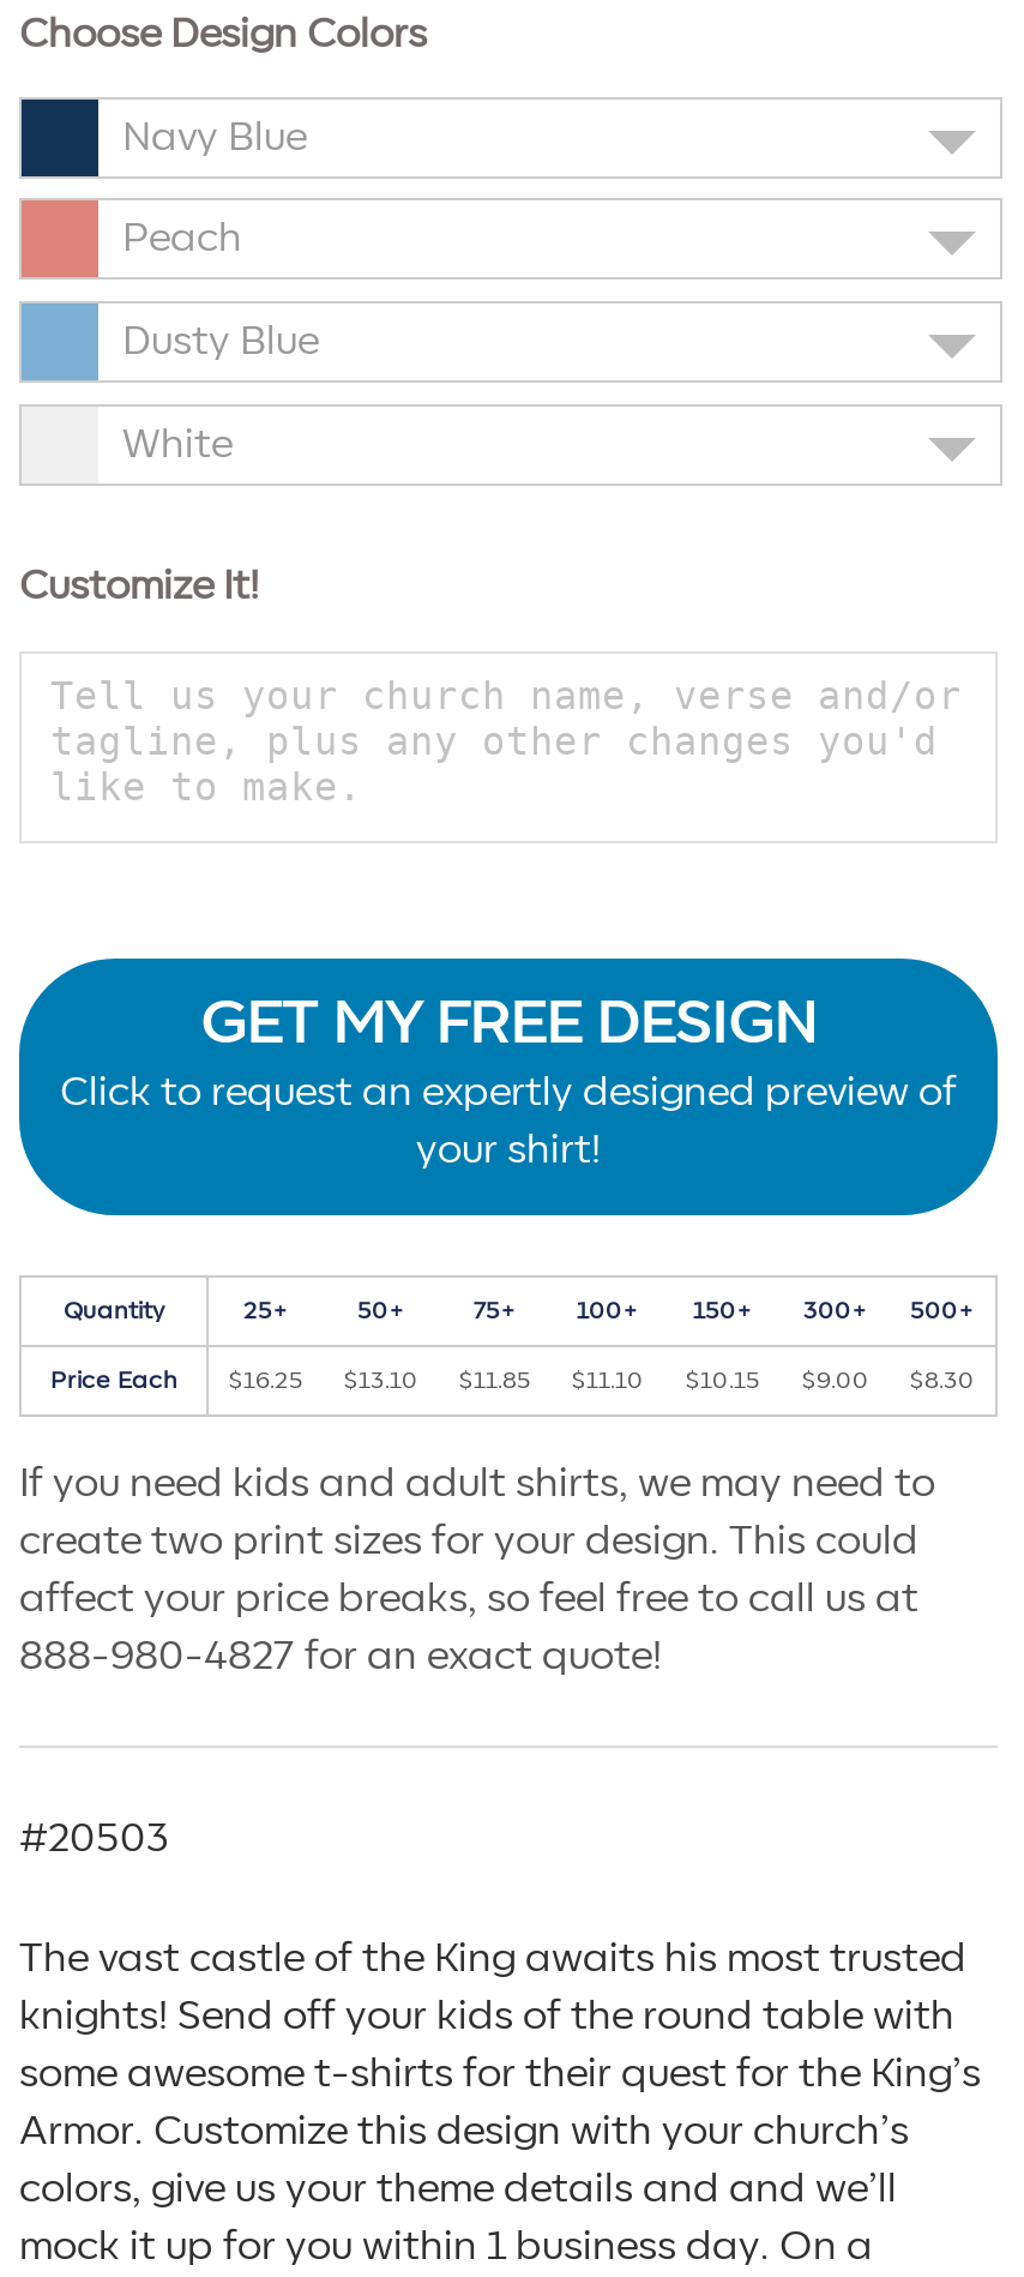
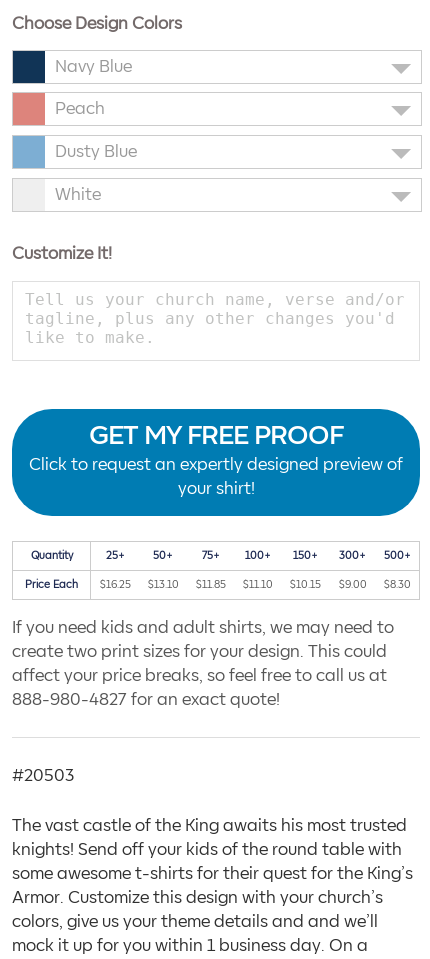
[200,994,817,1052] GET MY FREE DESIGN -> [89,424,343,448] GET MY FREE PROOF

